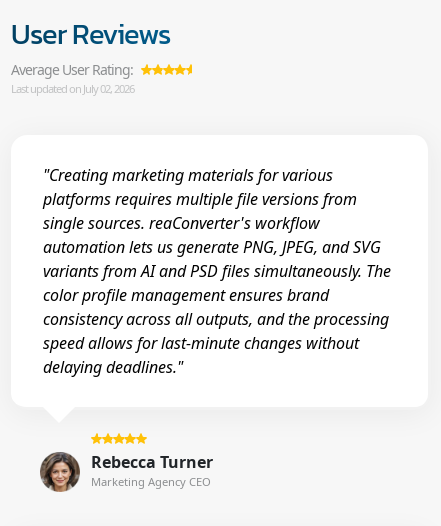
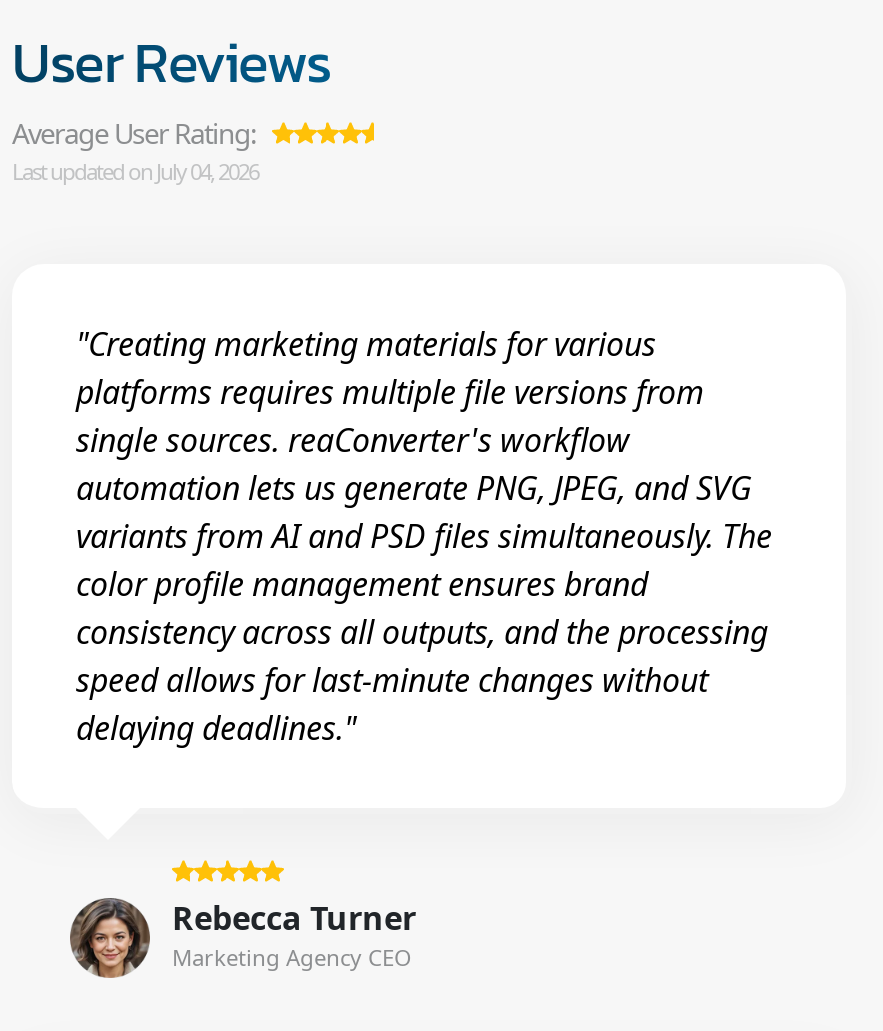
[11,81,134,96] Last updated on July 02, 2026 -> [12,156,258,186] Last updated on July 04, 2026

